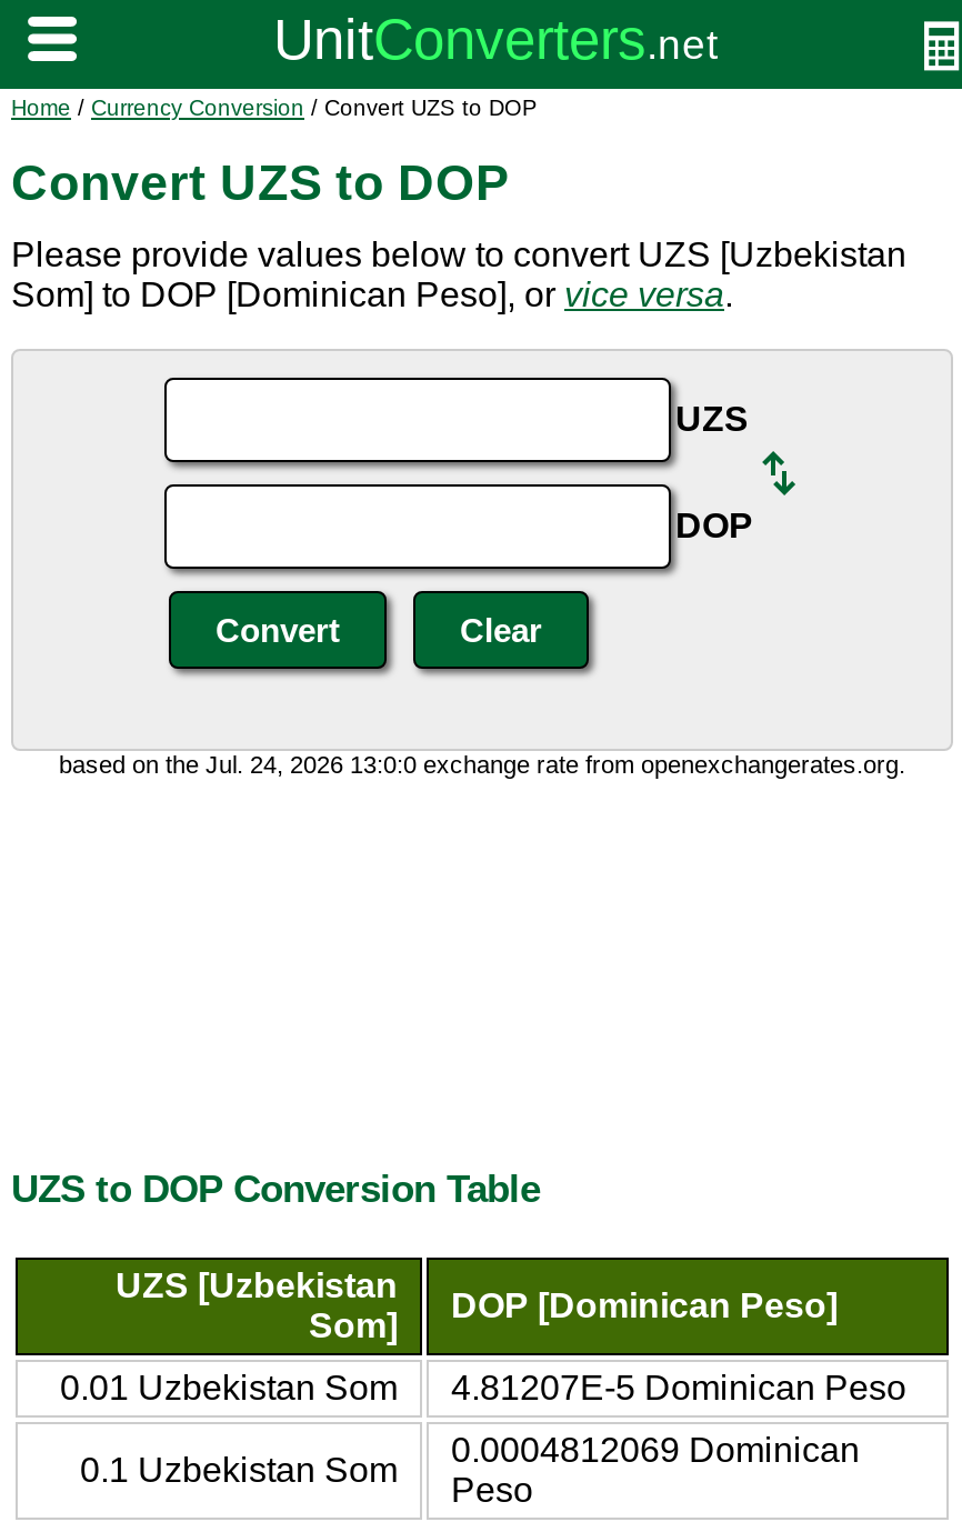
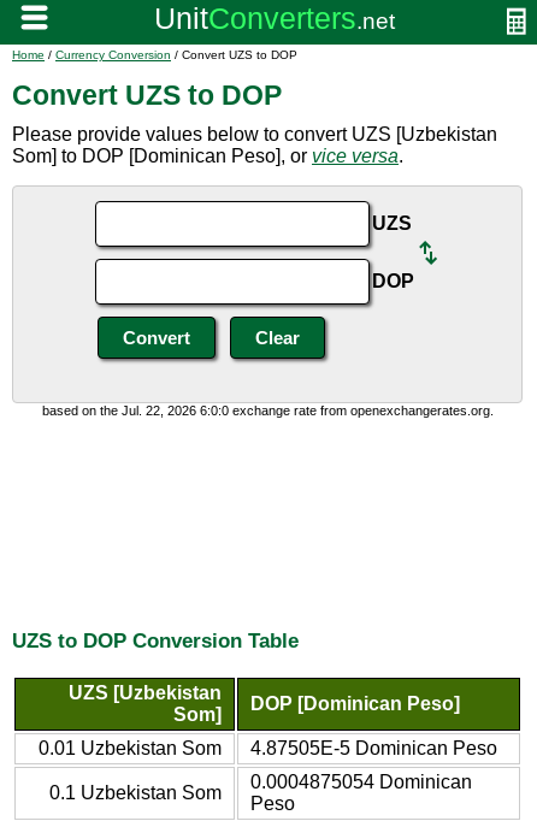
[59,751,905,778] based on the Jul. 24, 2026 13:0:0 exchange rate from openexchangerates.org. -> [42,403,493,418] based on the Jul. 22, 2026 6:0:0 exchange rate from openexchangerates.org.
[451,1368,906,1406] 4.81207E-5 Dominican Peso -> [250,738,497,758] 4.87505E-5 Dominican Peso
[451,1430,860,1468] 0.0004812069 Dominican -> [250,771,472,792] 0.0004875054 Dominican

